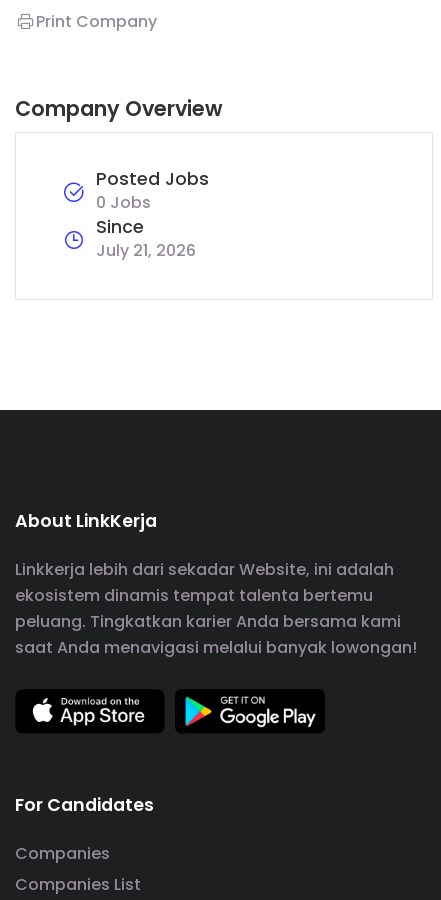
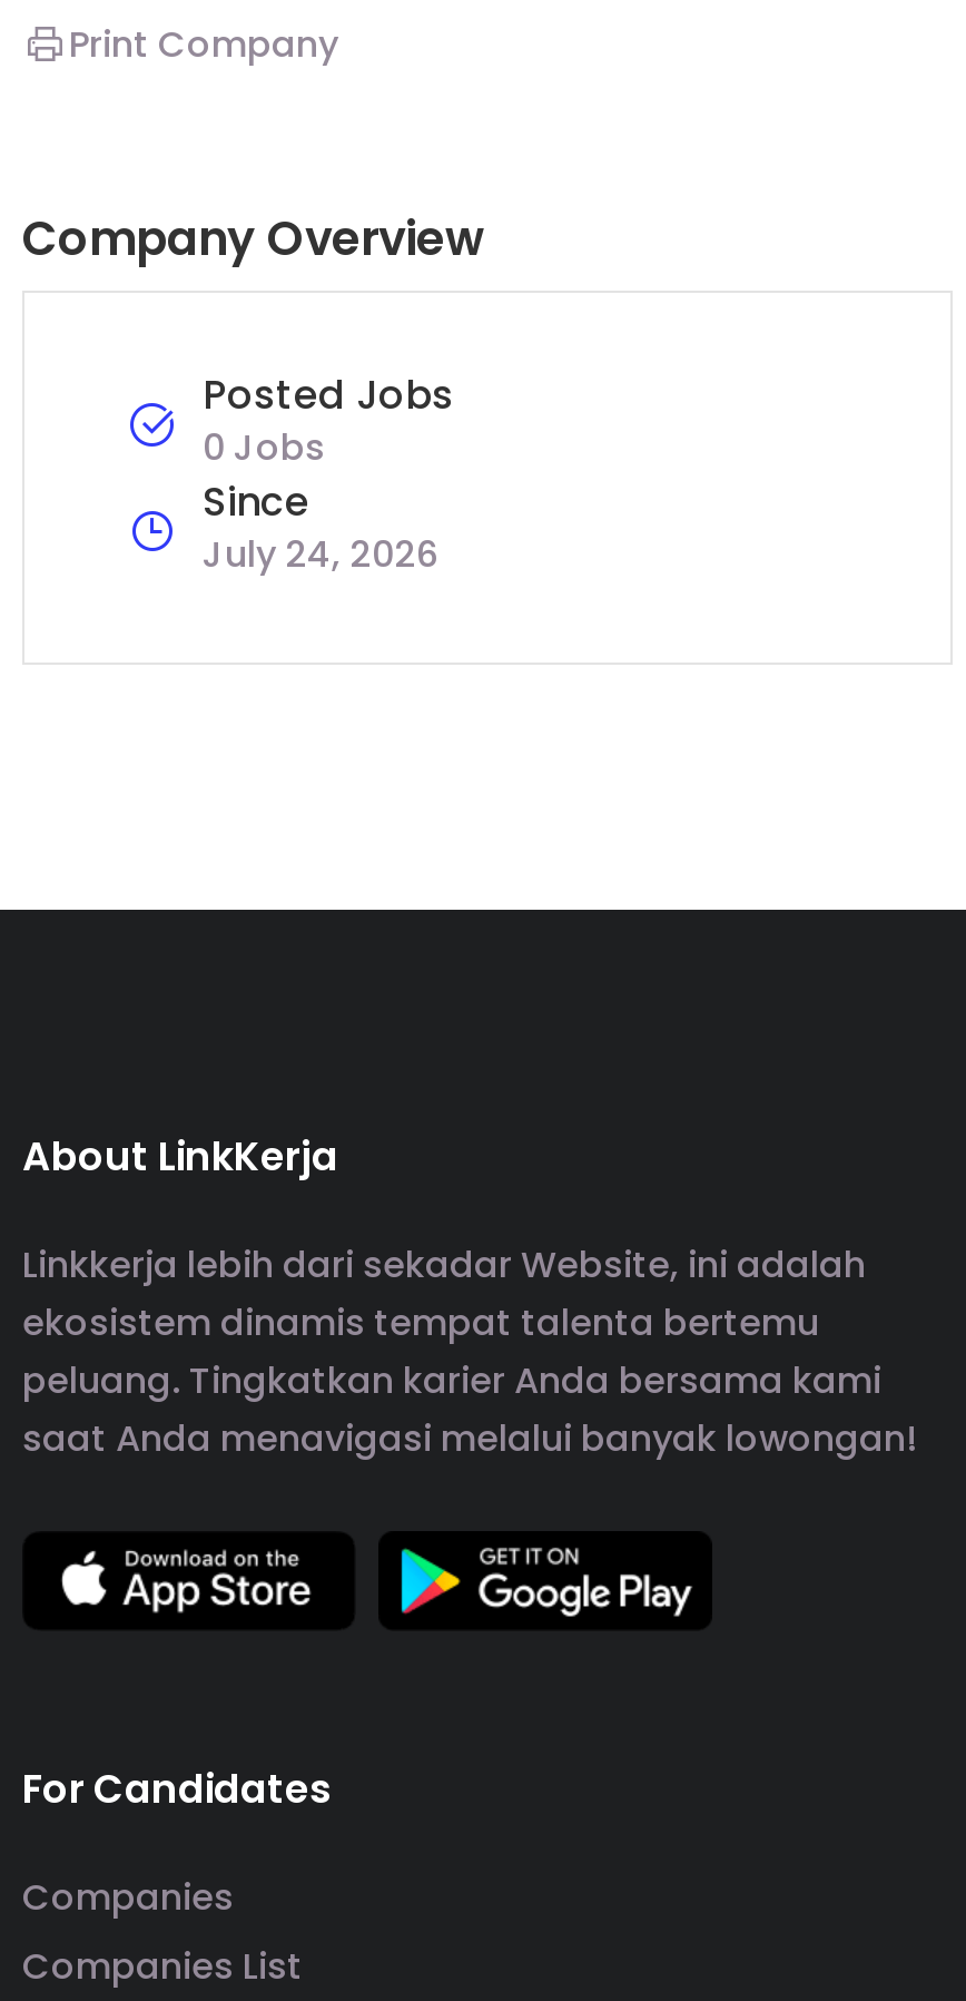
[96,239,196,262] July 21, 2026 -> [203,530,438,581] July 24, 2026

